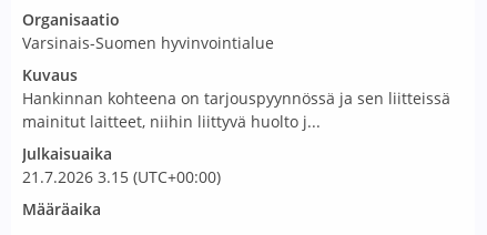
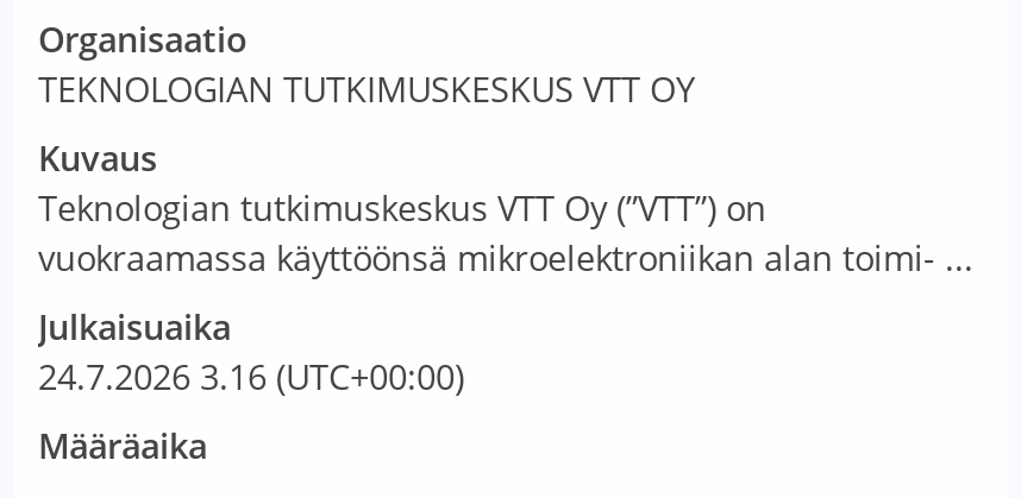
[22,32,274,53] Varsinais-Suomen hyvinvointialue -> [38,67,695,112] TEKNOLOGIAN TUTKIMUSKESKUS VTT OY
[22,88,450,132] Hankinnan kohteena on tarjouspyynnössä ja sen liitteissä | mainitut laitteet, niihin liittyvä huolto j... -> [38,185,973,280] Teknologian tutkimuskeskus VTT Oy (”VTT”) on | vuokraamassa käyttöönsä mikroelektroniikan alan toimi- ...
[22,166,221,187] 21.7.2026 3.15 (UTC+00:00) -> [38,354,464,399] 24.7.2026 3.16 (UTC+00:00)

